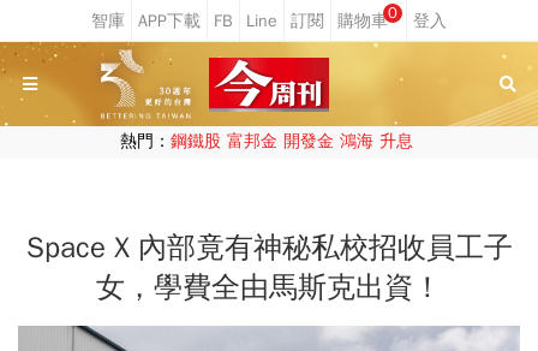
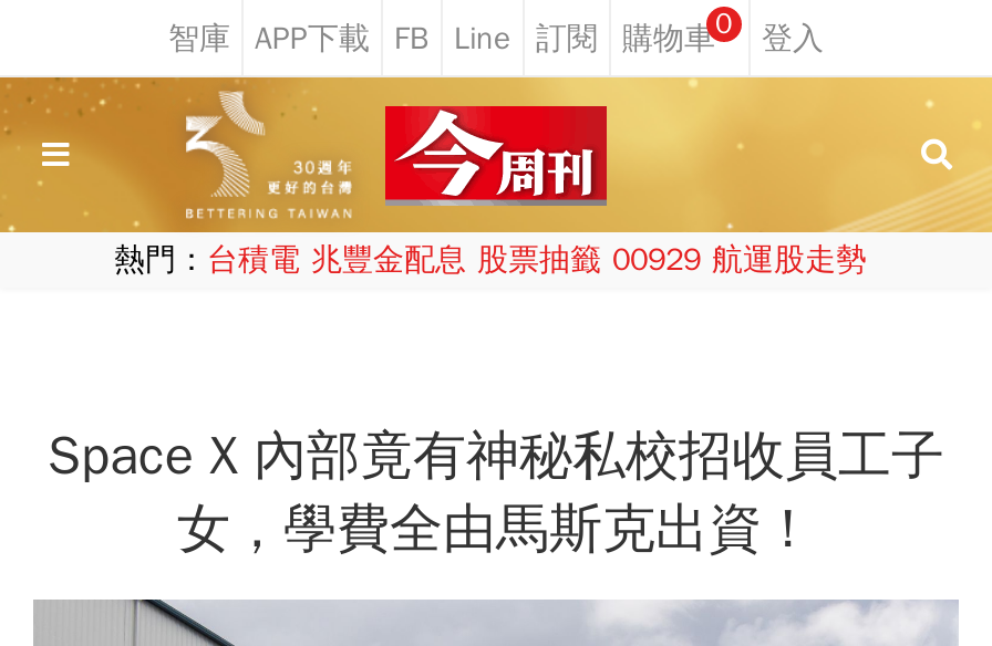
[119,131,413,151] 熱門：鋼鐵股 富邦金 開發金 鴻海 升息 -> [114,241,867,279] 熱門：台積電 兆豐金配息 股票抽籤 00929 航運股走勢

